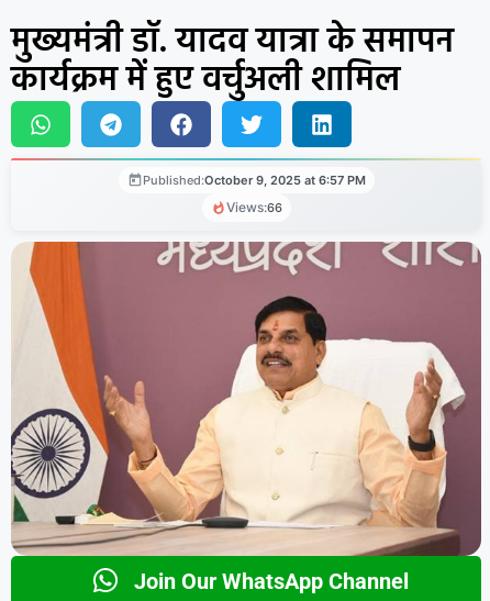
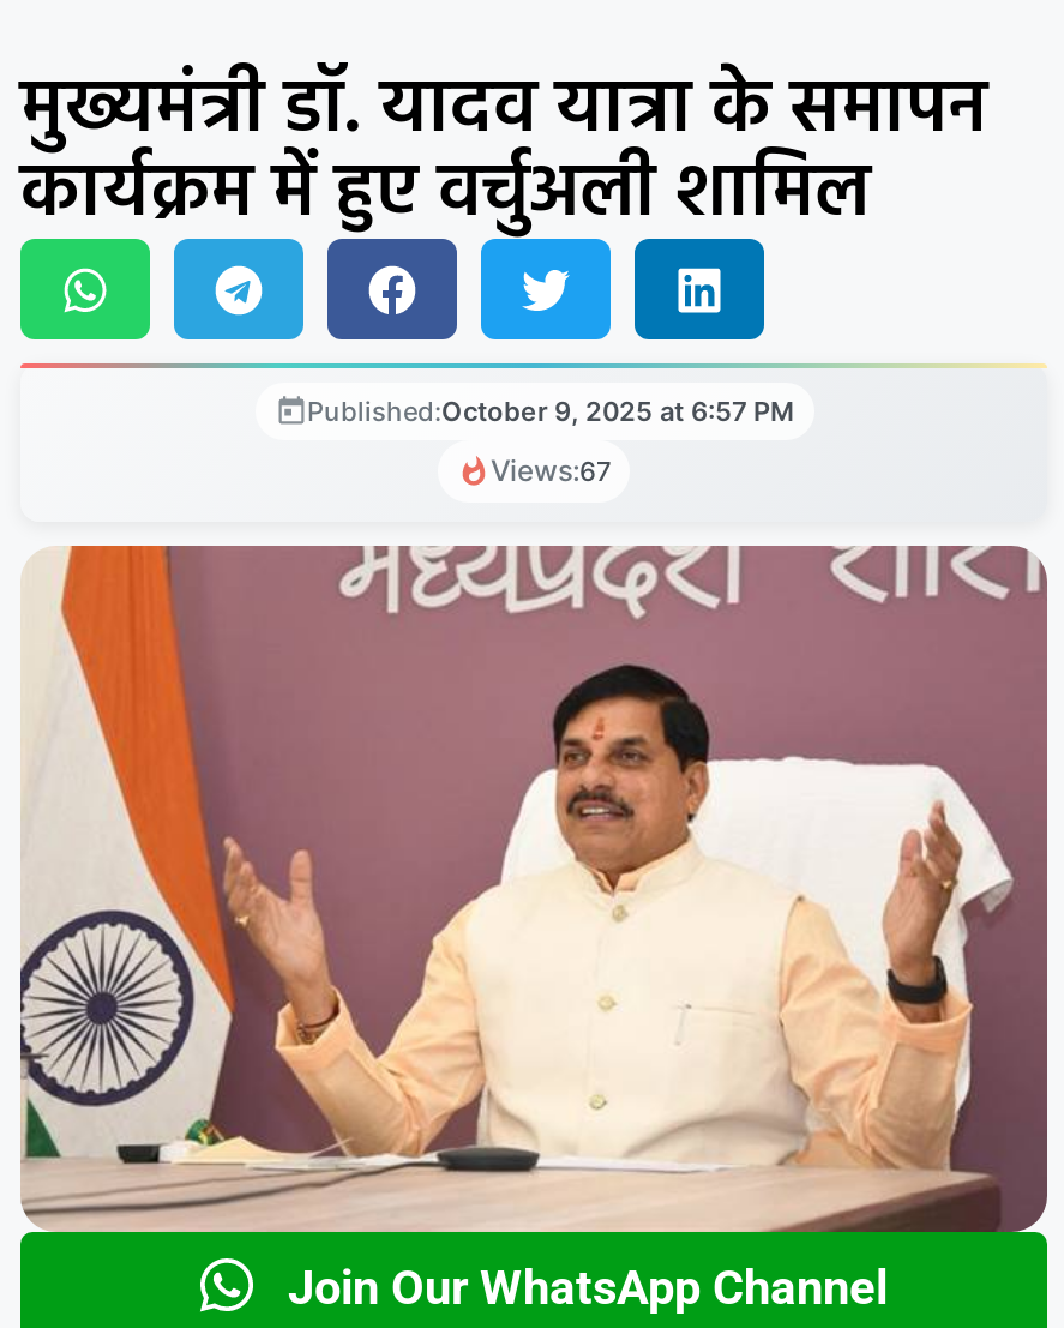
[226,199,282,216] Views:66 -> [491,453,611,489] Views:67

